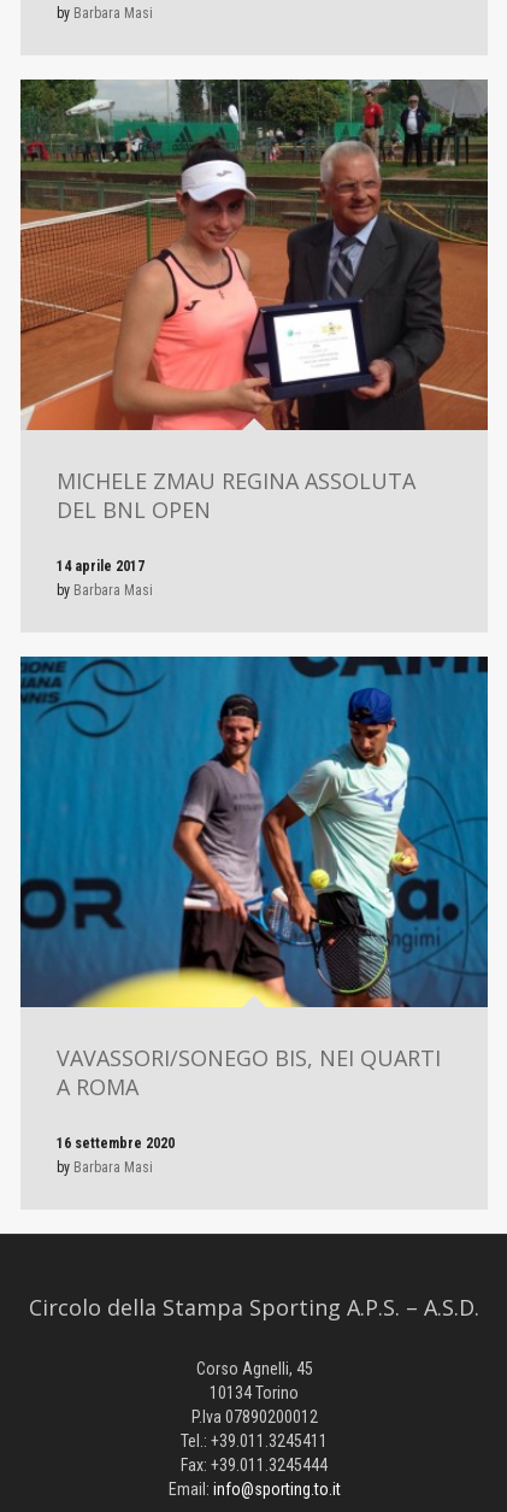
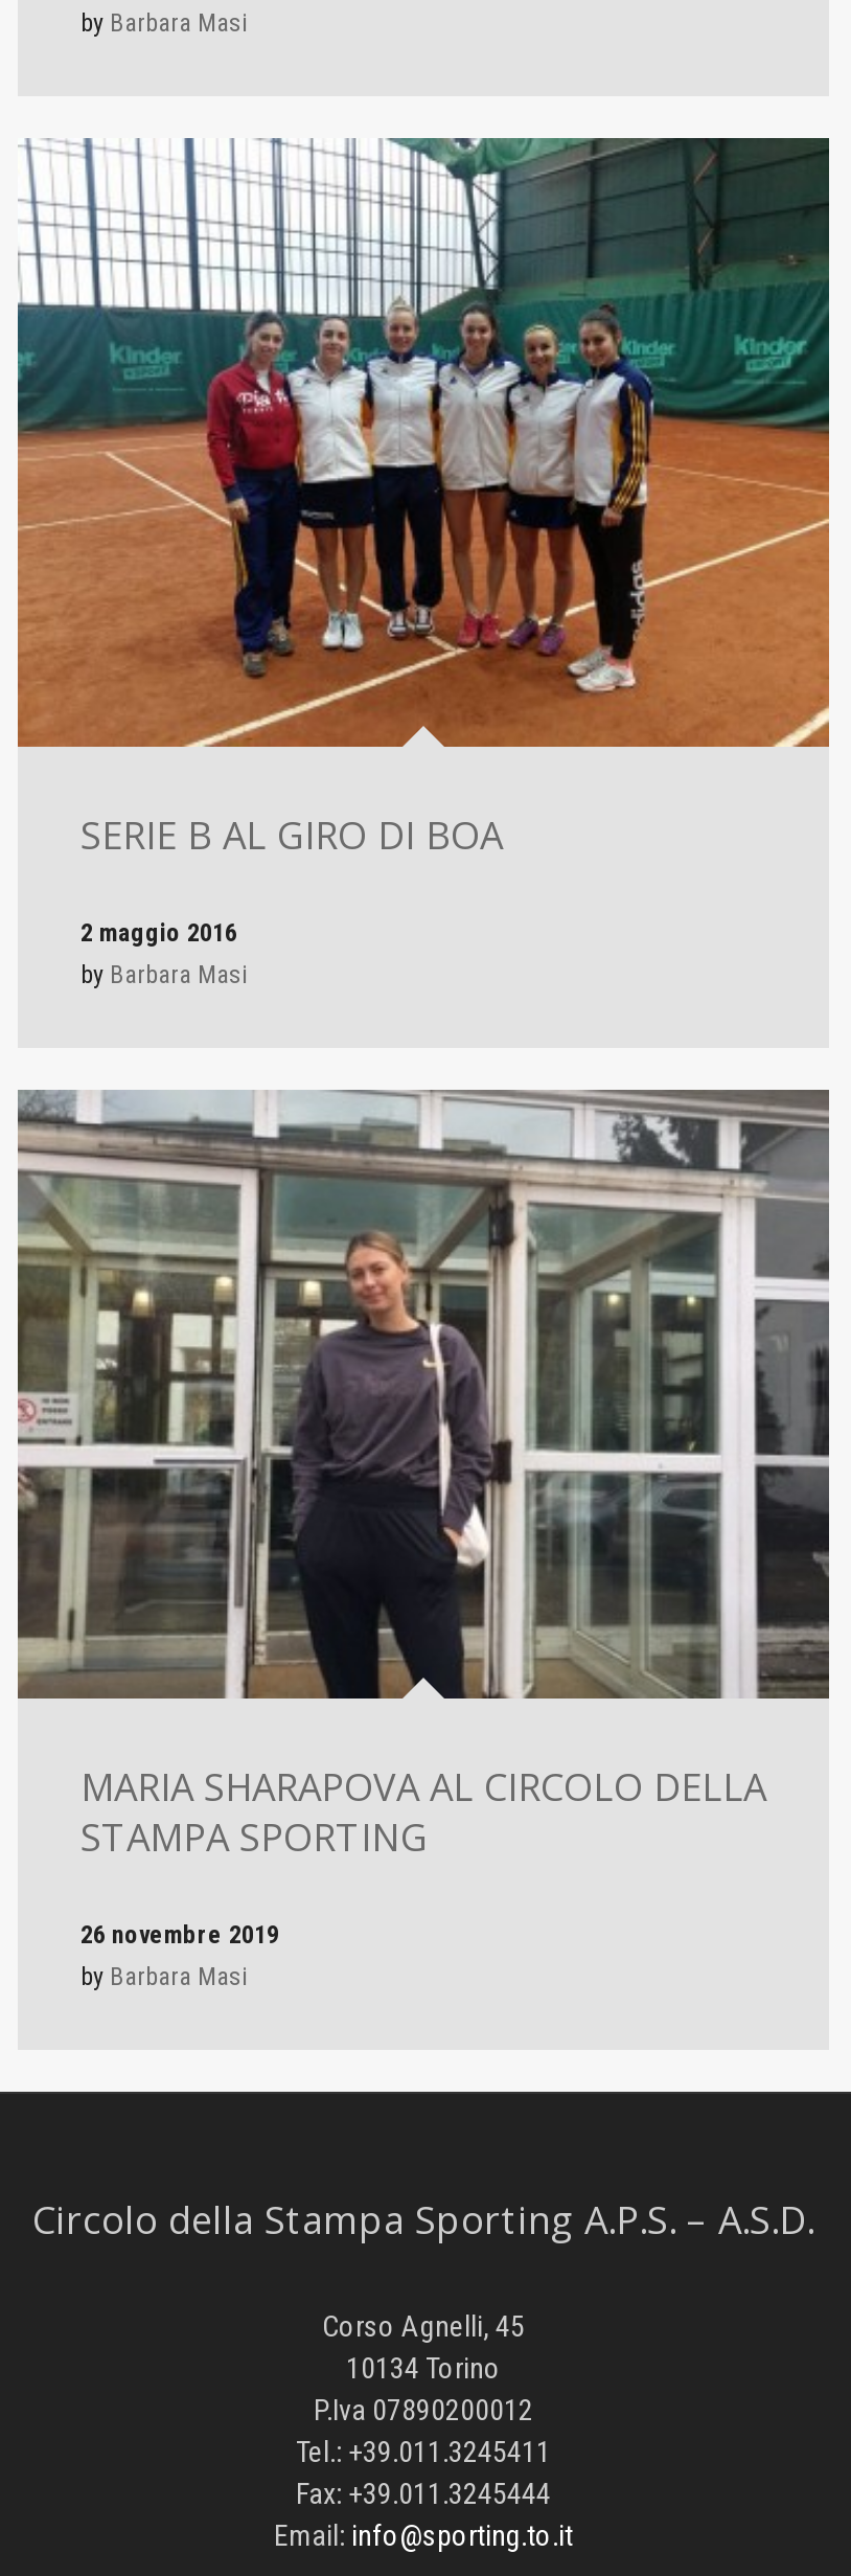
[19,78,488,524] [image] | MICHELE ZMAU REGINA ASSOLUTA | DEL BNL OPEN -> [16,136,829,860] [image] | SERIE B AL GIRO DI BOA
[57,558,145,575] 14 aprile 2017 -> [80,919,237,948] 2 maggio 2016
[19,655,489,1101] [image] | VAVASSORI/SONEGO BIS, NEI QUARTI | A ROMA -> [16,1088,831,1862] [image] | MARIA SHARAPOVA AL CIRCOLO DELLA | STAMPA SPORTING
[57,1135,175,1152] 16 settembre 2020 -> [80,1921,279,1950] 26 novembre 2019

